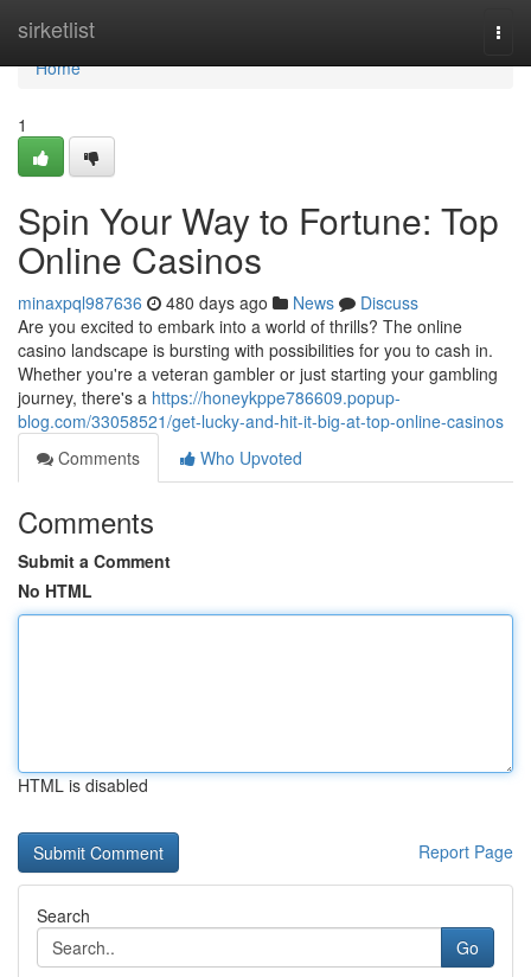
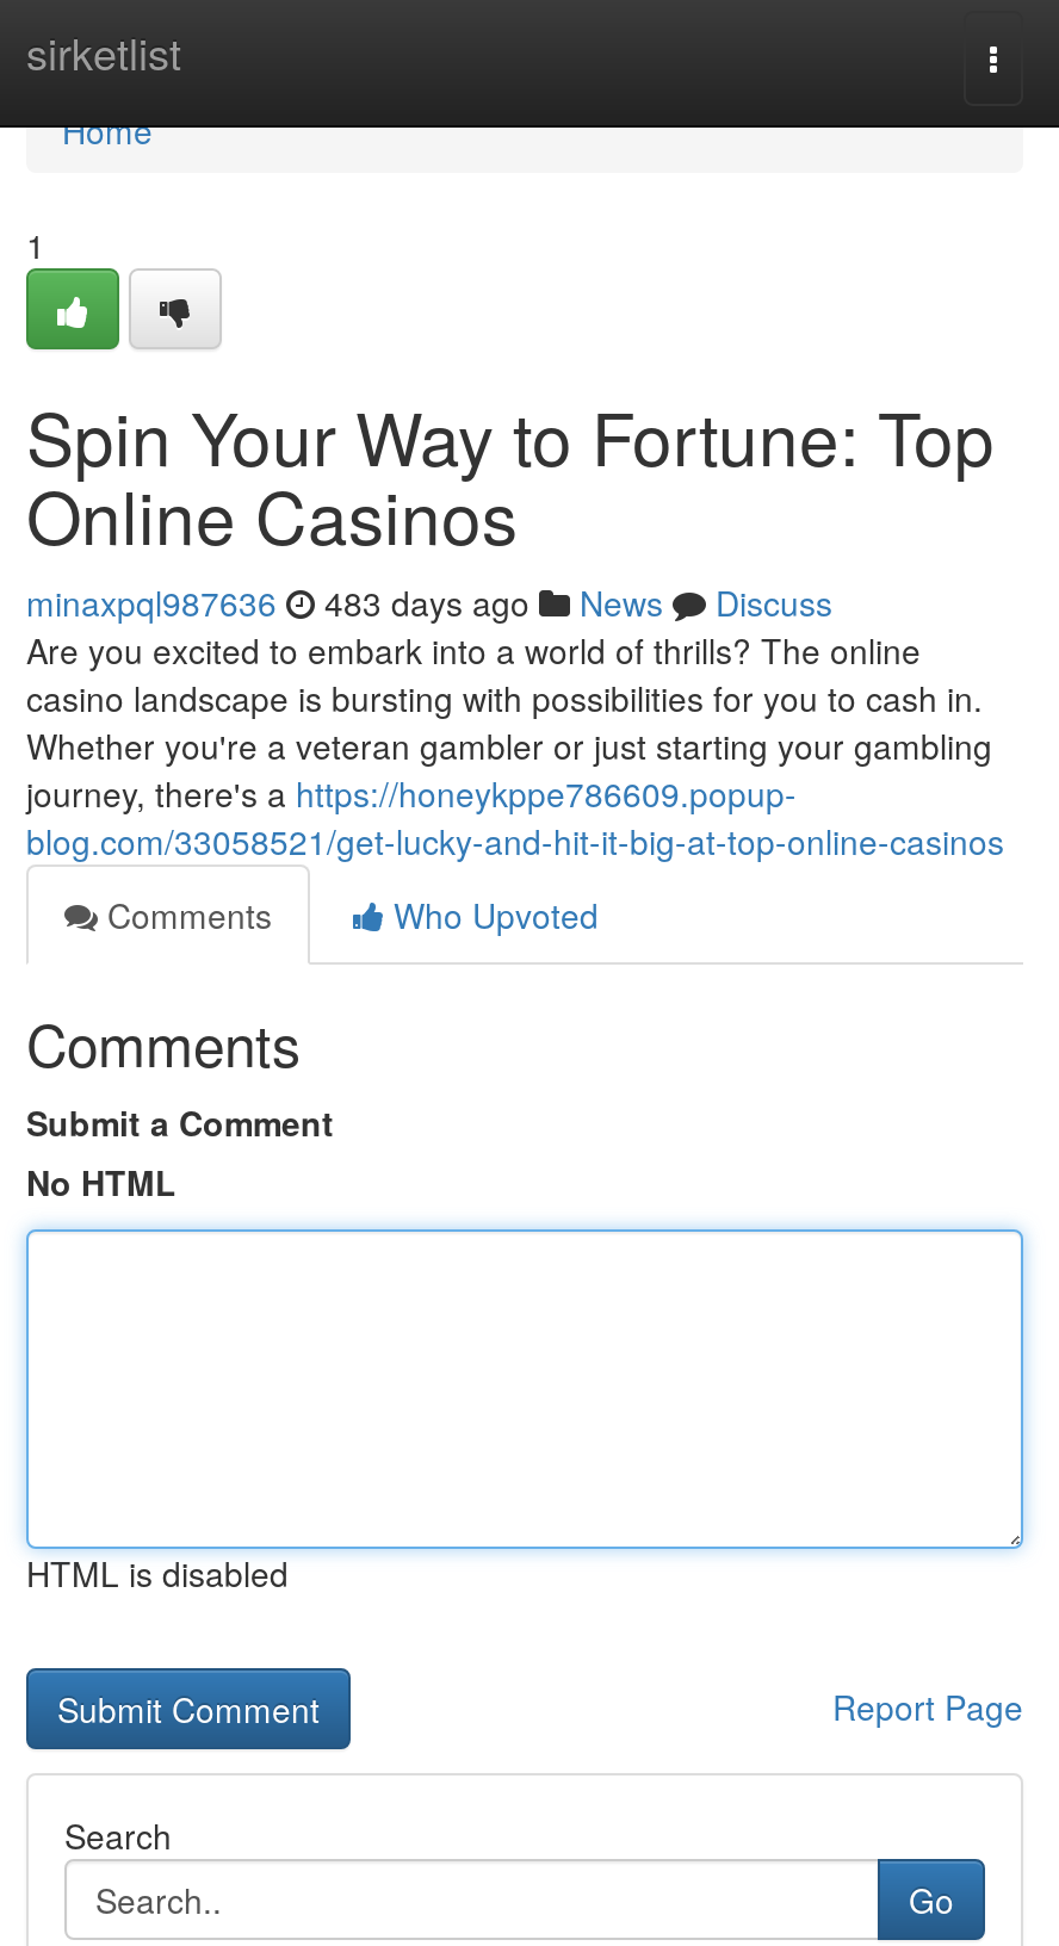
[18,290,418,314] minaxpql987636 480 days ago News Discuss -> [26,578,832,626] minaxpql987636 483 days ago News Discuss

